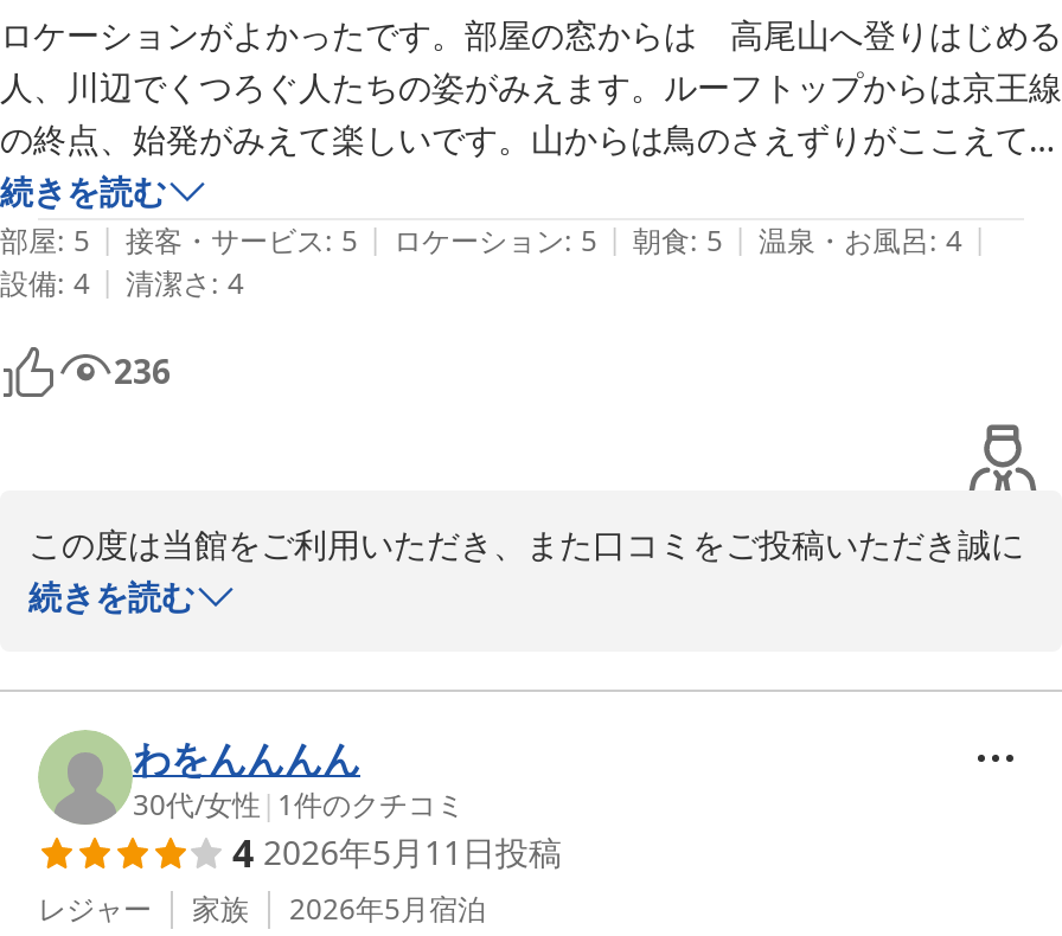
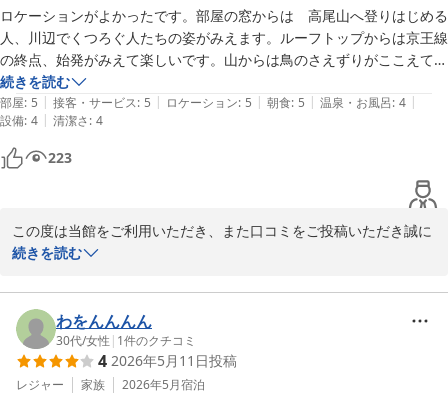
[114,348,171,393] 236 -> [48,148,72,167] 223

